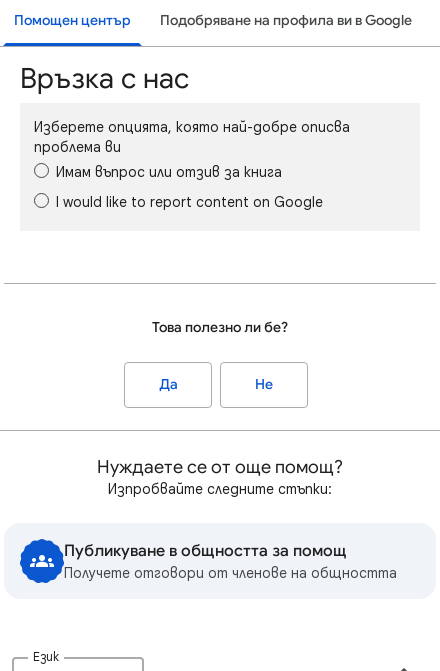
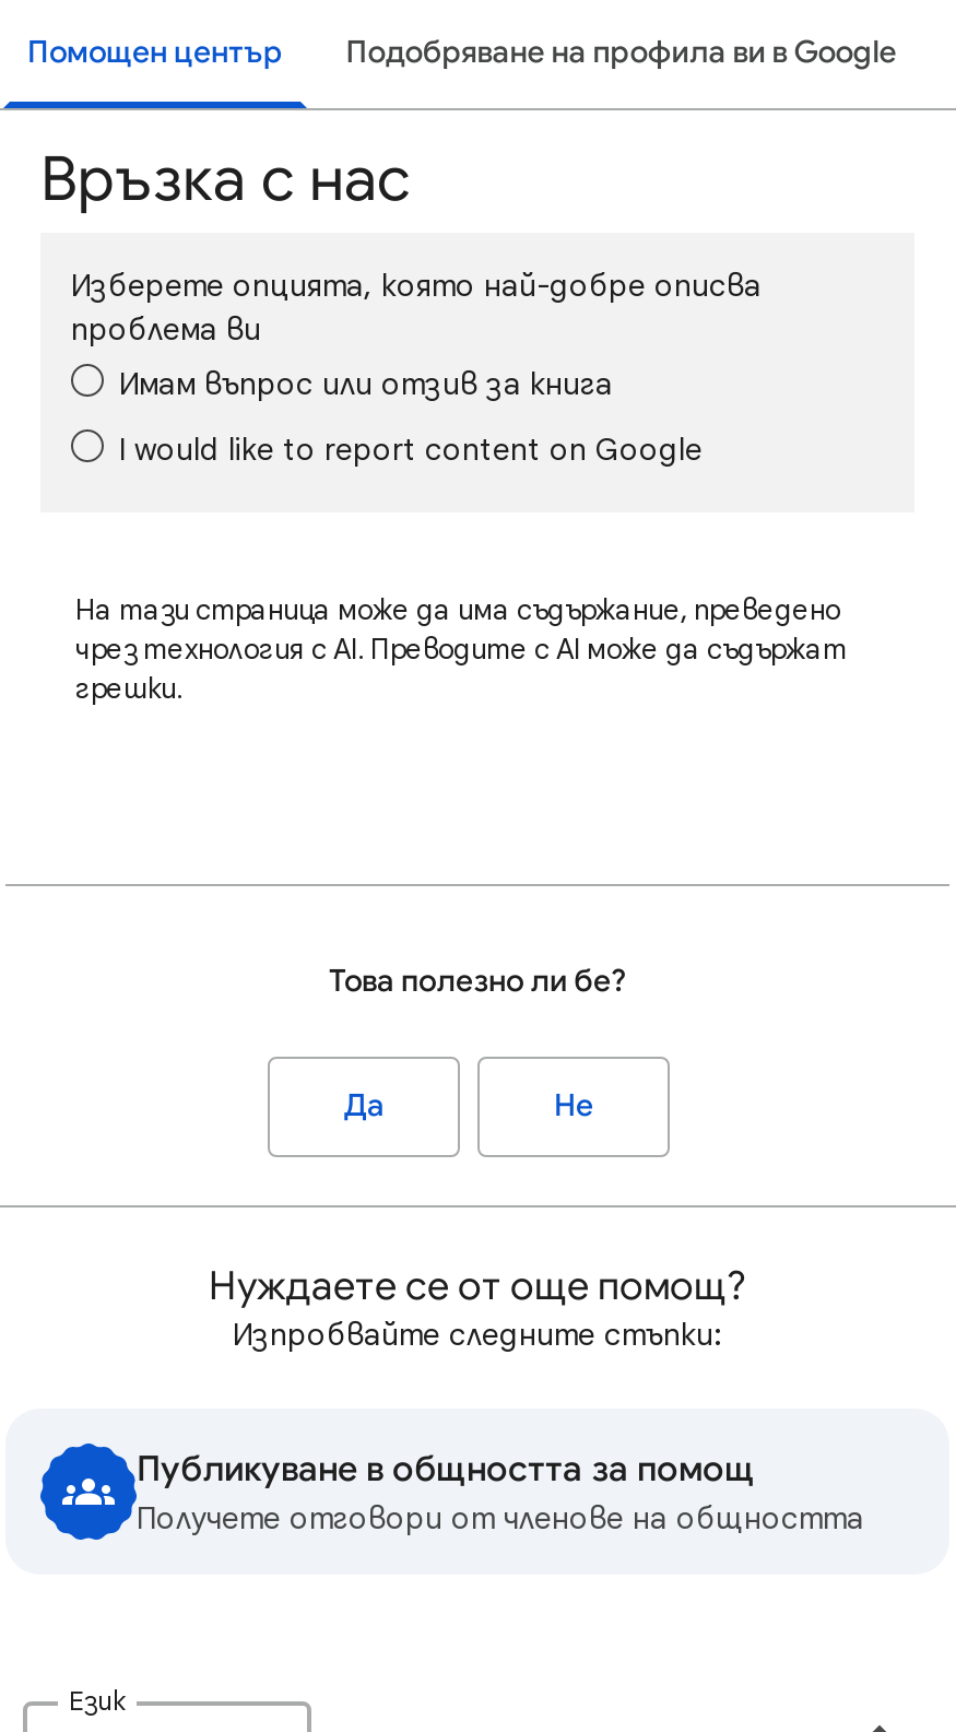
none -> [75,591,847,707] На тази страница може да има съдържание, преведено | чрез технология с AI. Преводите с AI може да съдържат | грешки.

